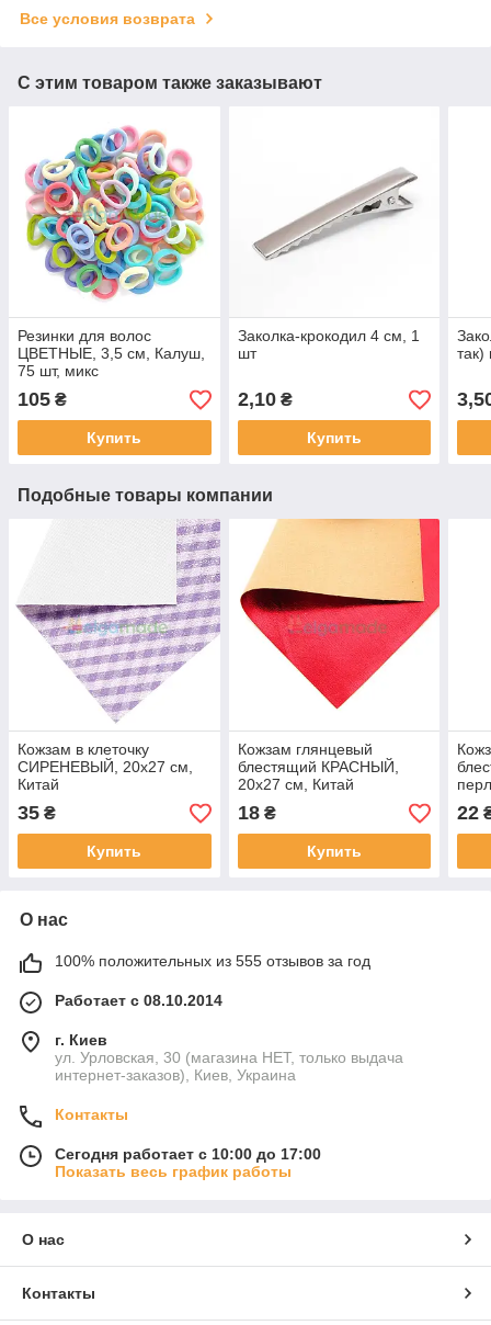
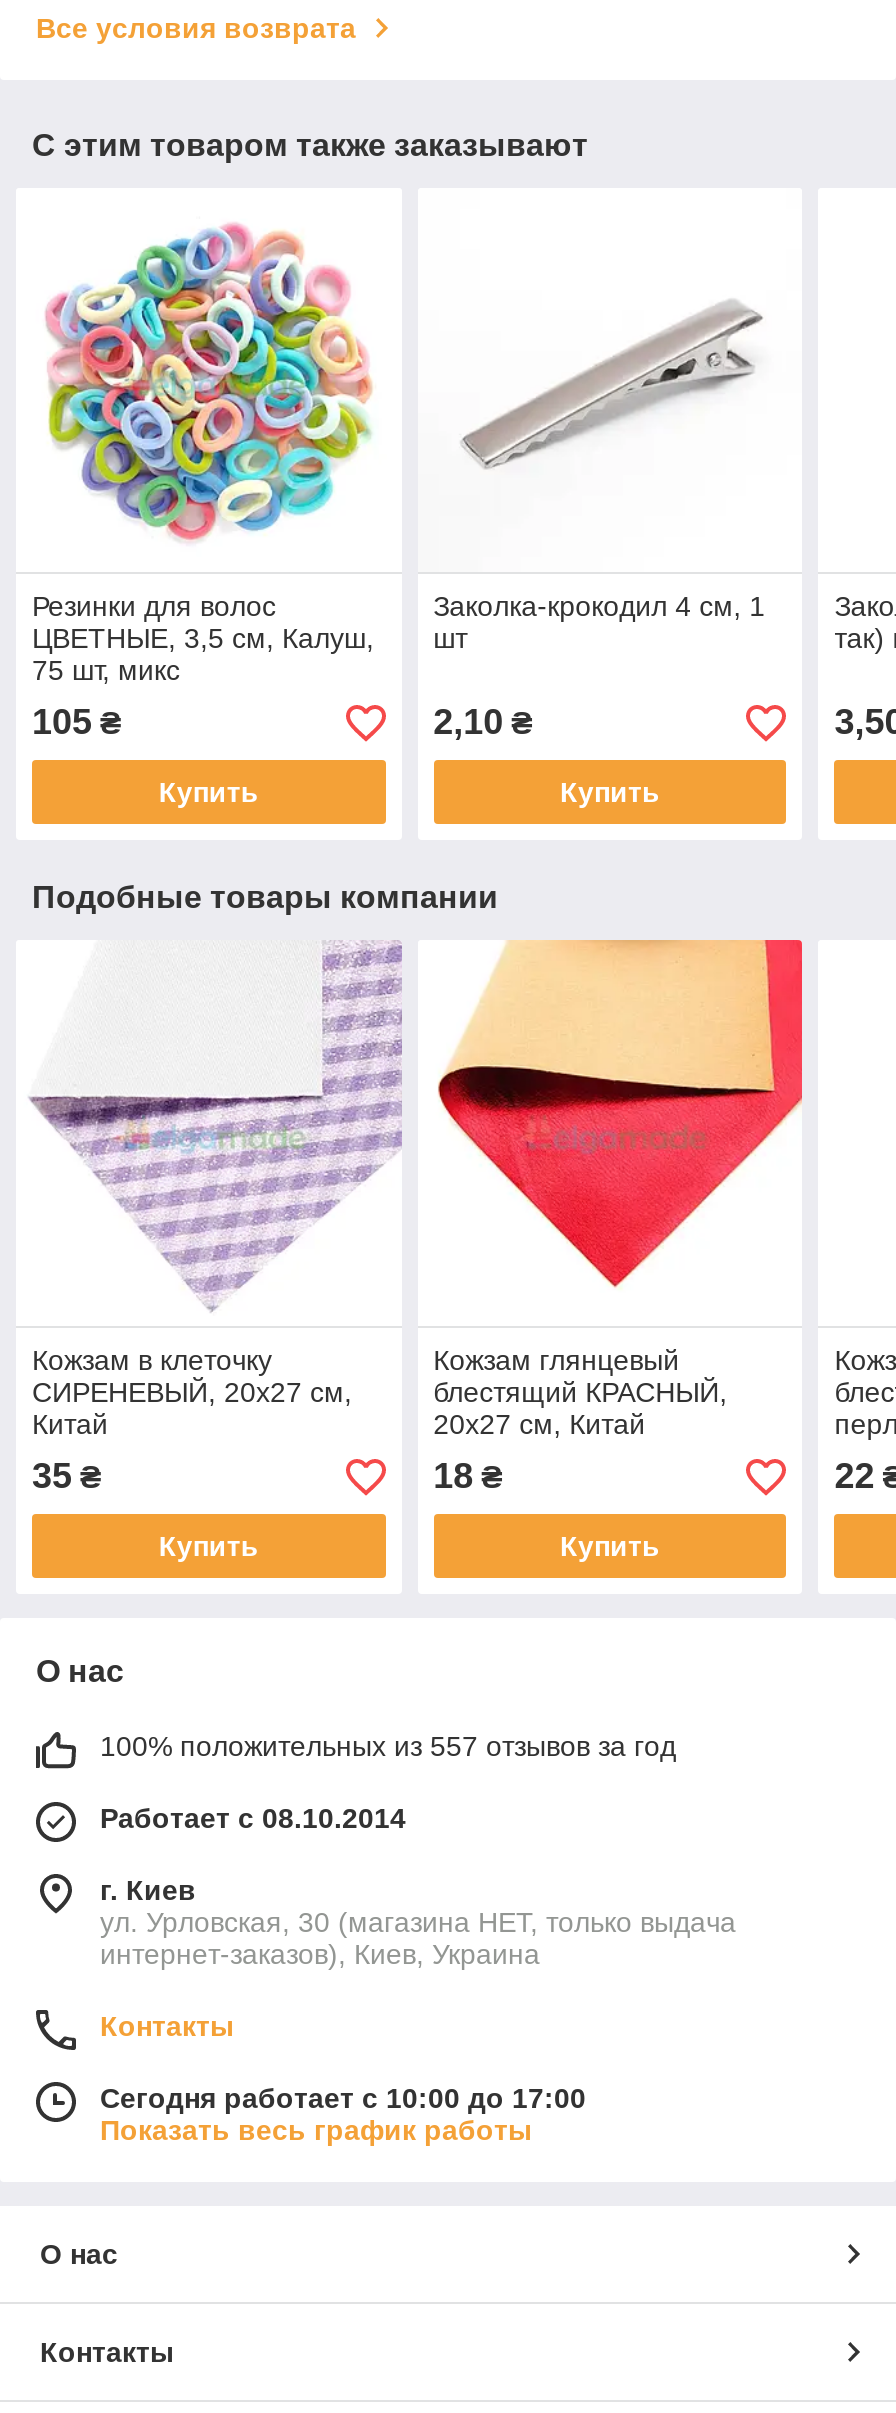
[55,952,370,970] 100% положительных из 555 отзывов за год -> [100,1730,676,1762] 100% положительных из 557 отзывов за год

